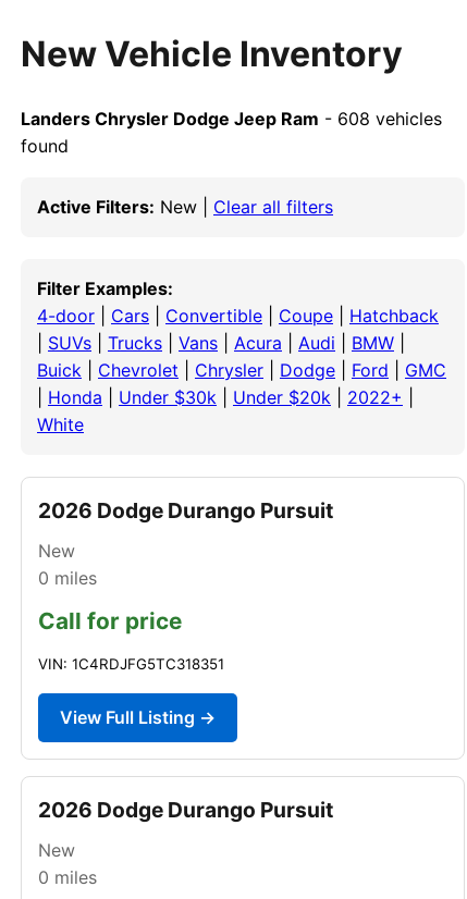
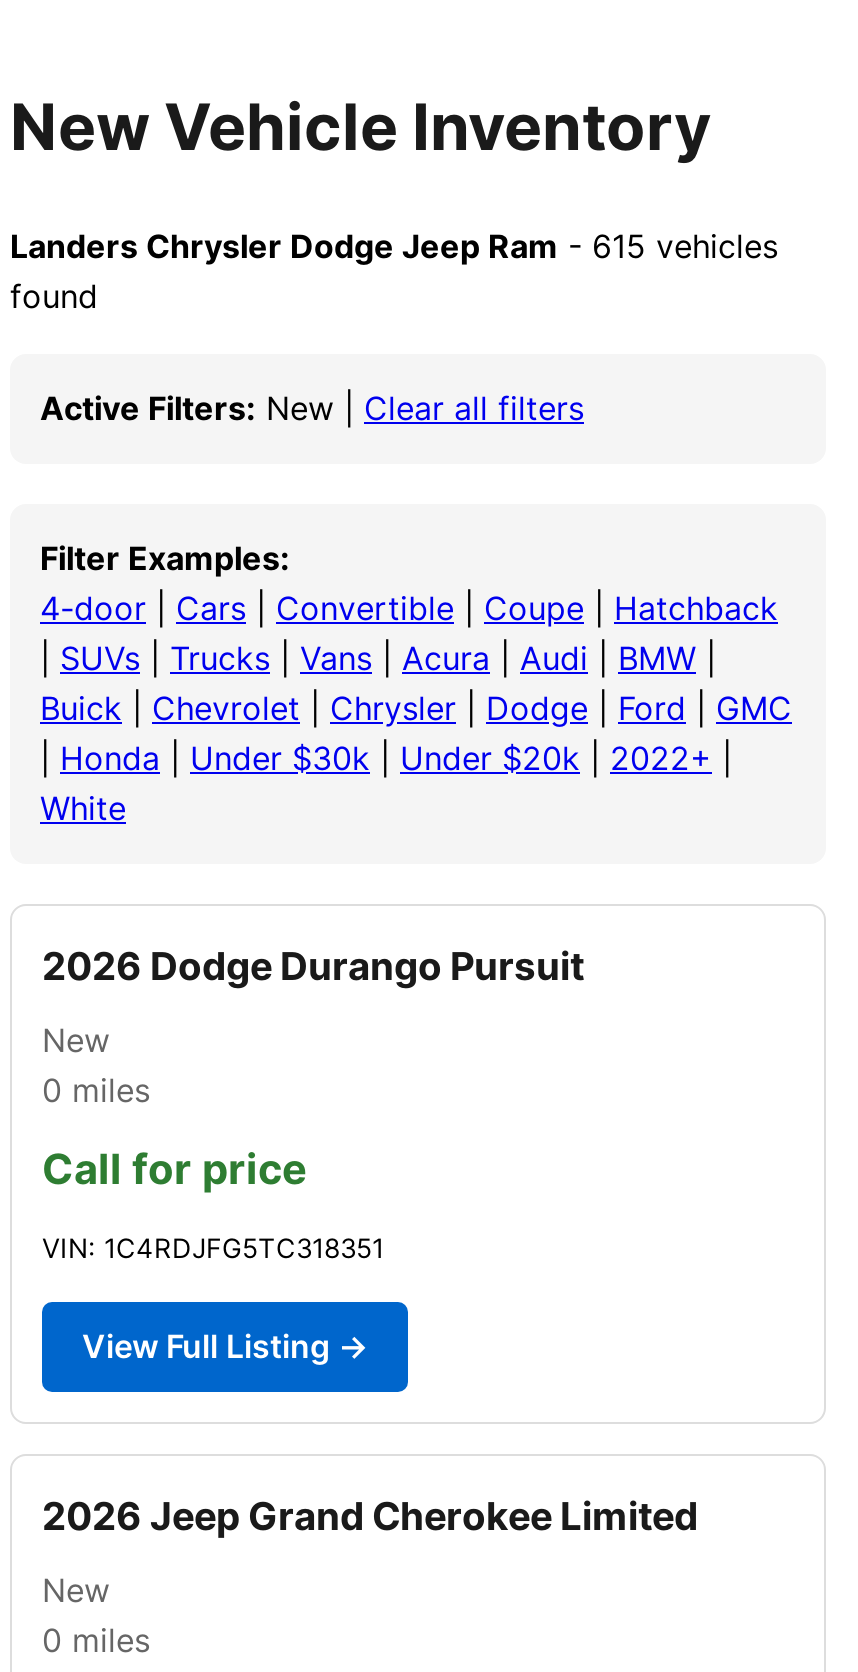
[21,108,442,129] Landers Chrysler Dodge Jeep Ram - 608 vehicles -> [10,226,778,266] Landers Chrysler Dodge Jeep Ram - 615 vehicles
[38,797,333,823] 2026 Dodge Durango Pursuit -> [42,1492,698,1540] 2026 Jeep Grand Cherokee Limited

